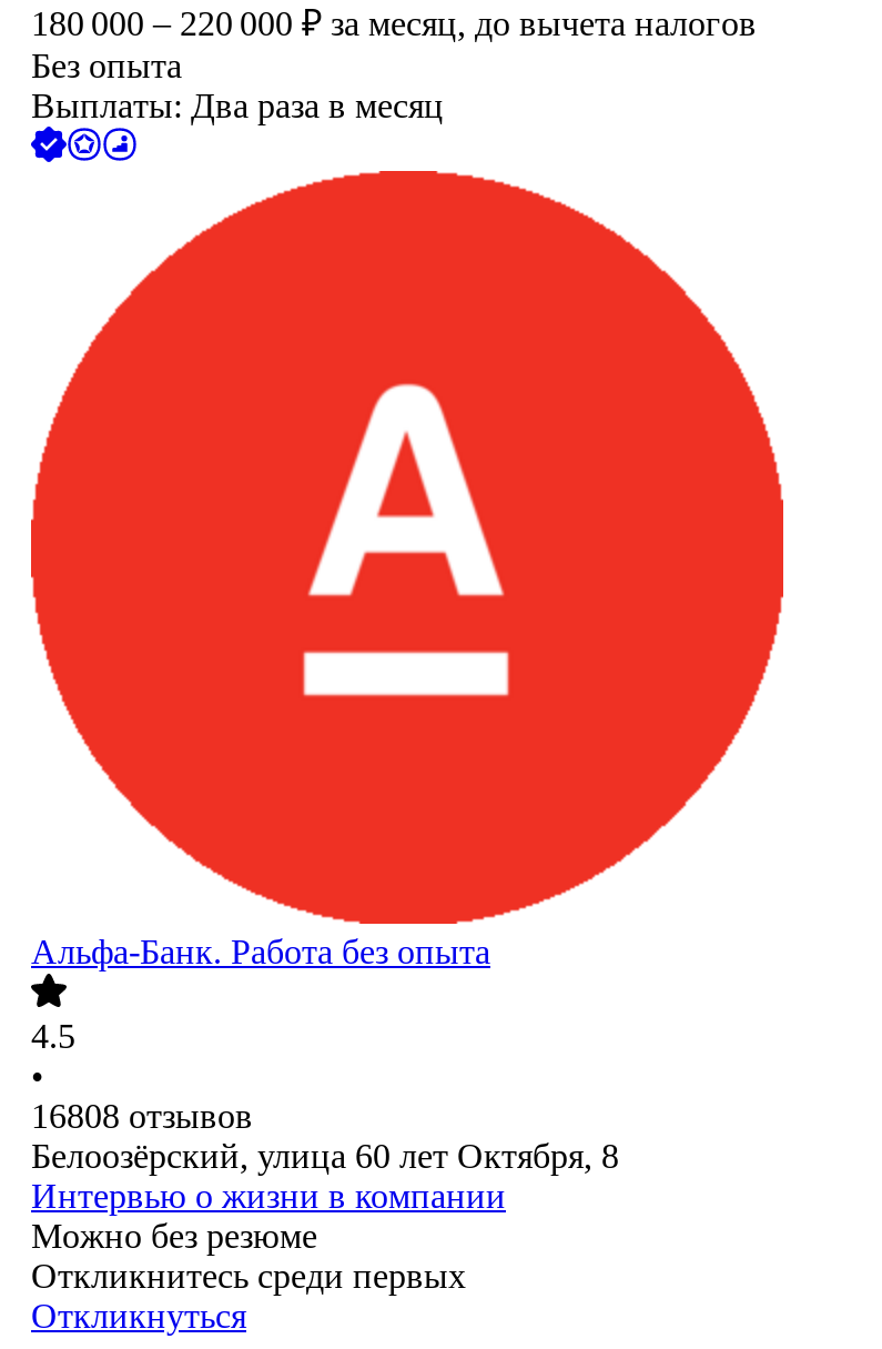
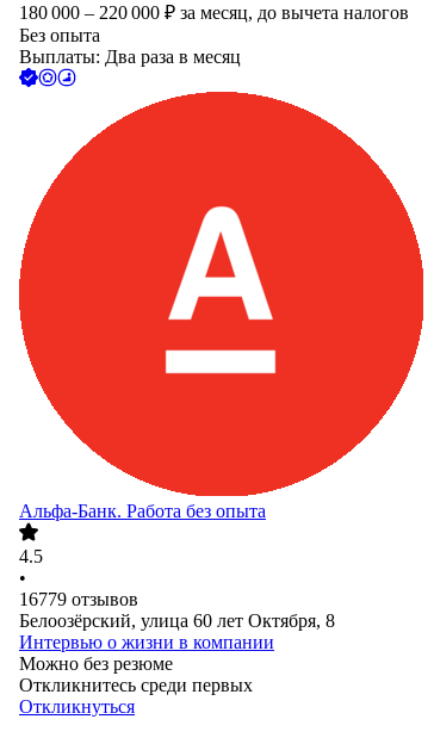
[31,1098,253,1136] 16808 отзывов -> [19,590,138,610] 16779 отзывов

